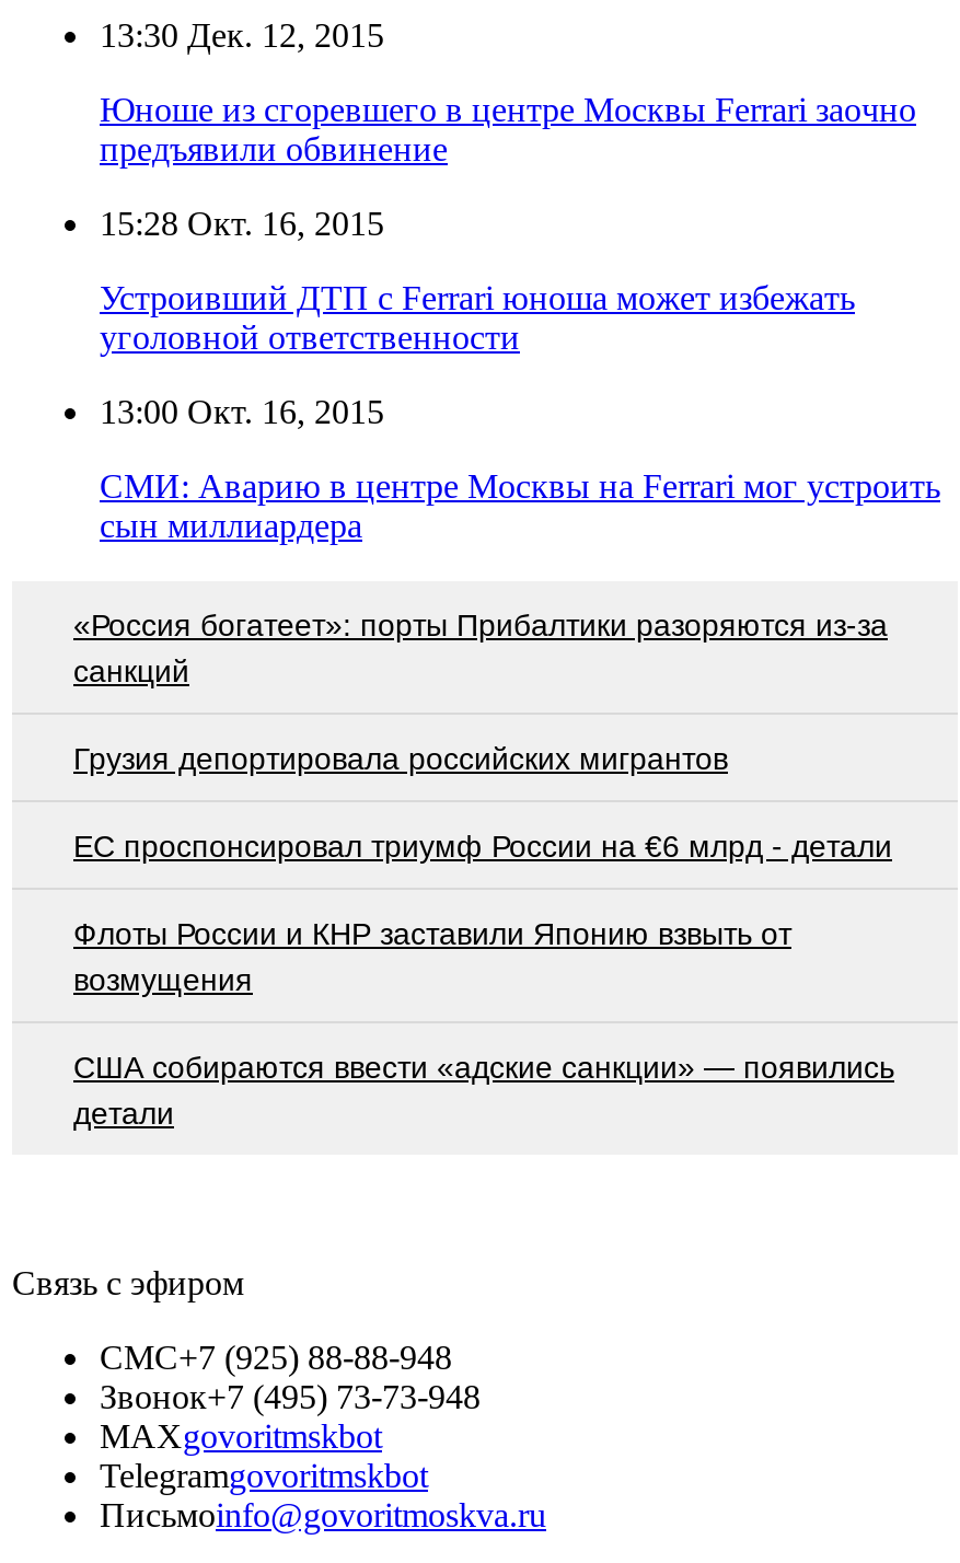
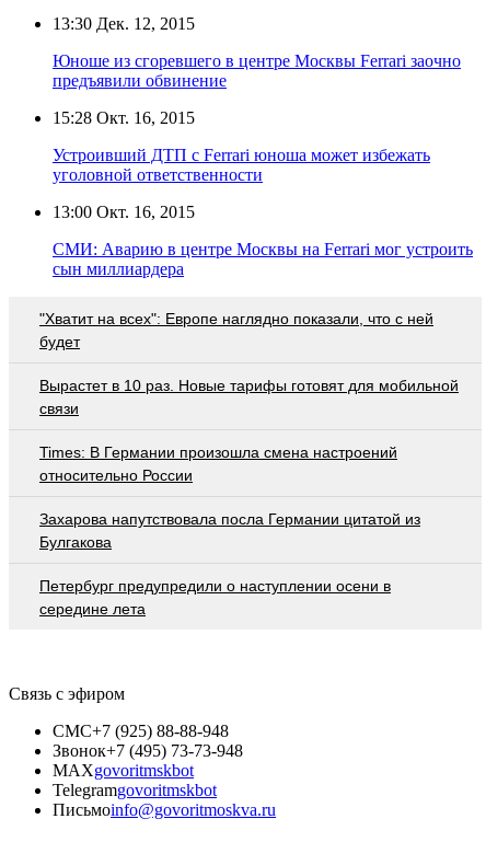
[73,607,888,688] «Россия богатеет»: порты Прибалтики разоряются из-за | санкций -> [39,309,433,350] "Хватит на всех": Европе наглядно показали, что с ней | будет
[73,740,728,775] Грузия депортировала российских мигрантов -> [39,376,459,417] Вырастет в 10 раз. Новые тарифы готовят для мобильной | связи
[73,828,892,863] EC проспонсировал триумф России на €6 млрд - детали -> [39,443,397,484] Times: В Германии произошла смена настроений | относительно России
[73,915,791,996] Флоты России и КНР заставили Японию взвыть от | возмущения -> [39,510,420,550] Захарова напутствовала посла Германии цитатой из | Булгакова
[73,1049,894,1130] США собираются ввести «адские санкции» — появились | детали -> [39,577,391,617] Петербург предупредили о наступлении осени в | середине лета

